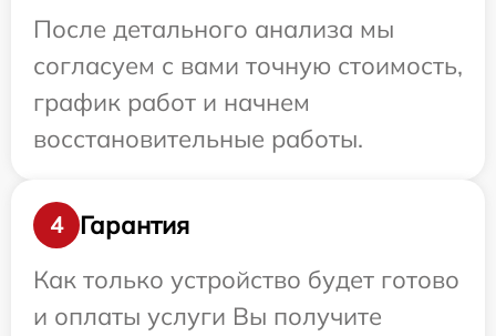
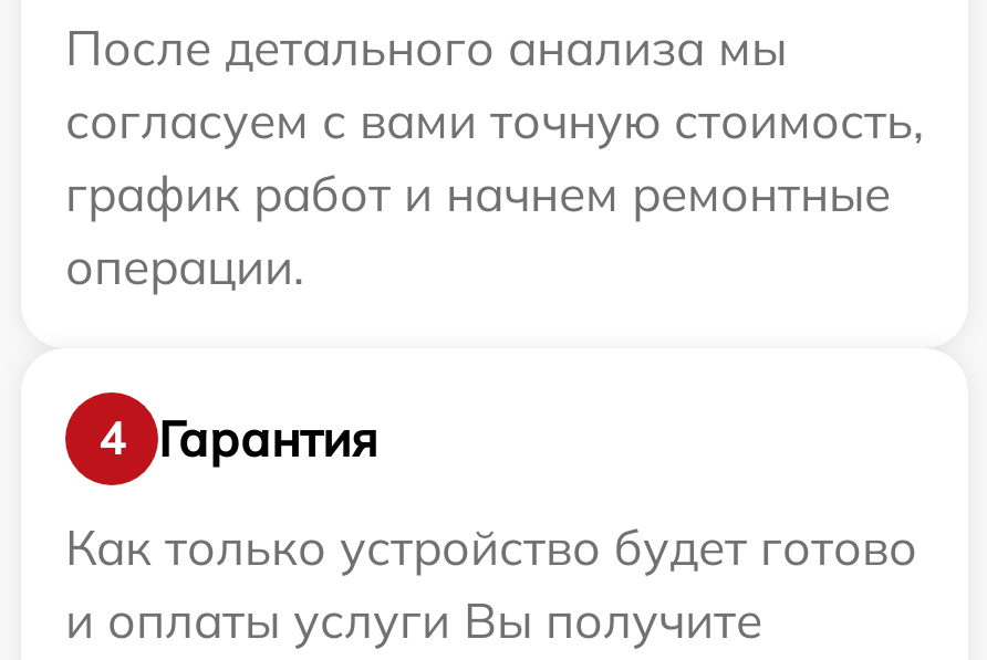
[33,87,363,154] график работ и начнем | восстановительные работы. -> [65,163,891,298] график работ и начнем ремонтные | операции.

